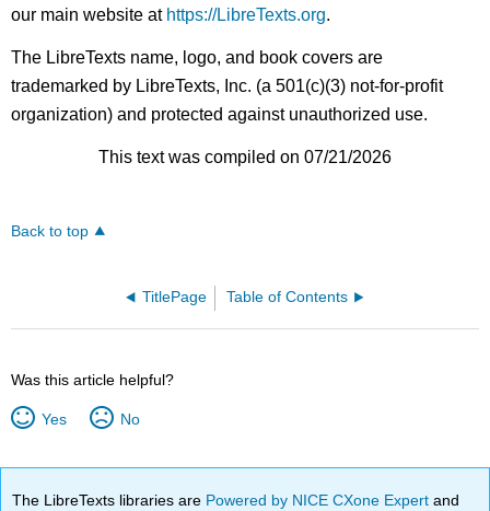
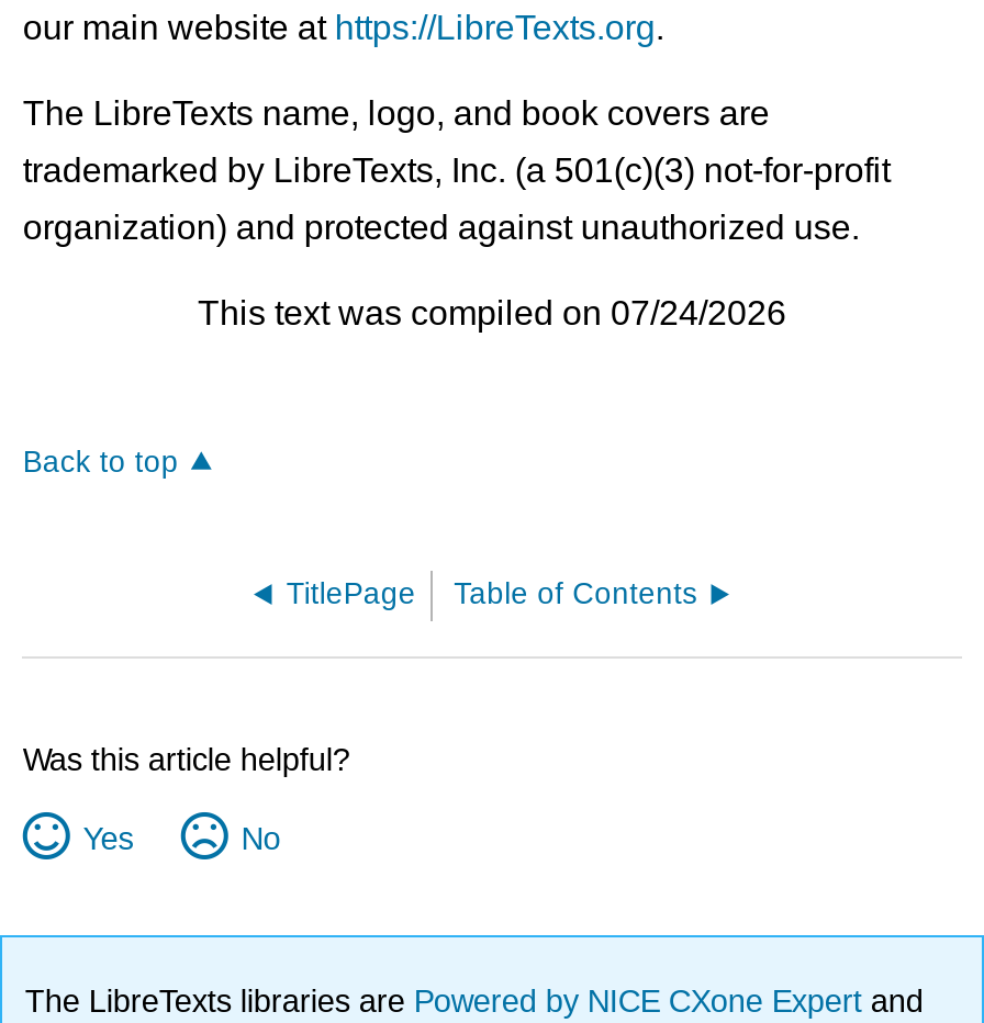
[98,148,392,166] This text was compiled on 07/21/2026 -> [198,294,786,331] This text was compiled on 07/24/2026

